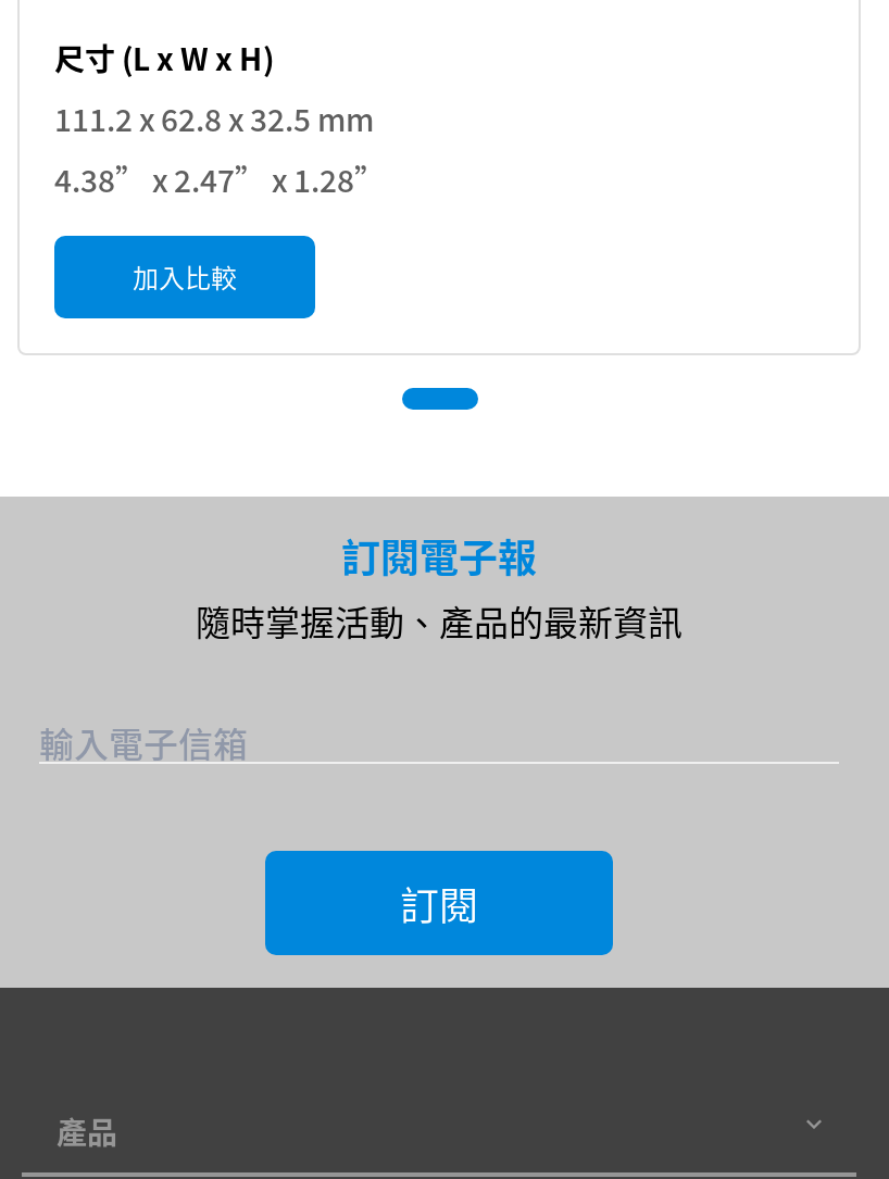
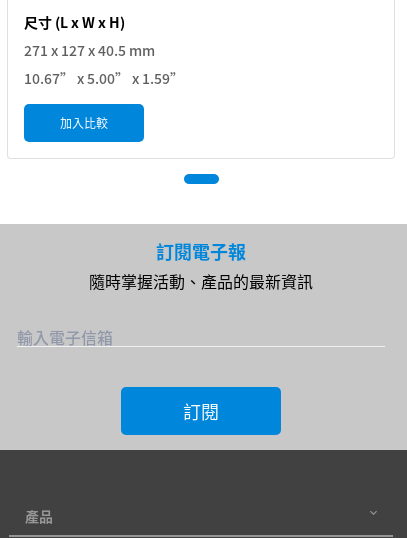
[54,96,374,140] 111.2 x 62.8 x 32.5 mm -> [24,40,155,60] 271 x 127 x 40.5 mm
[54,157,385,200] 4.38” x 2.47” x 1.28” -> [24,68,184,88] 10.67” x 5.00” x 1.59”

